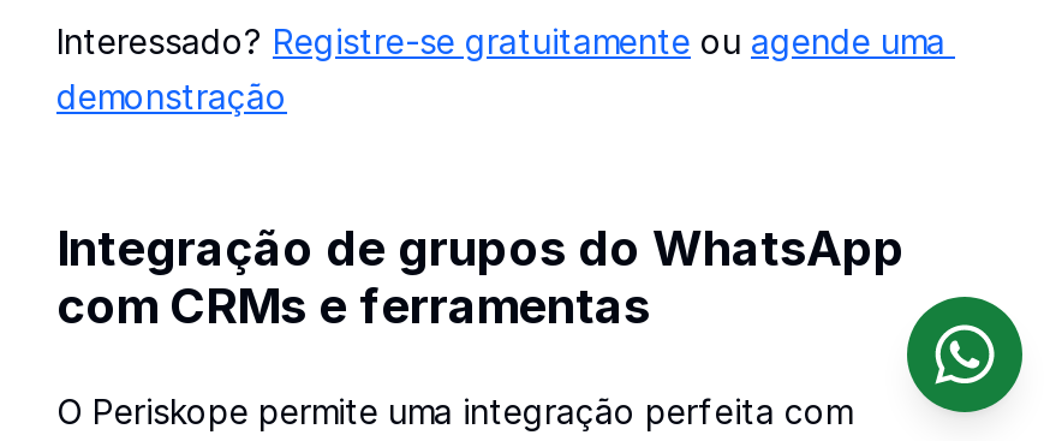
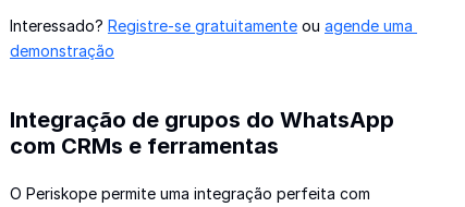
[905,294,1025,417] [image] -> none

